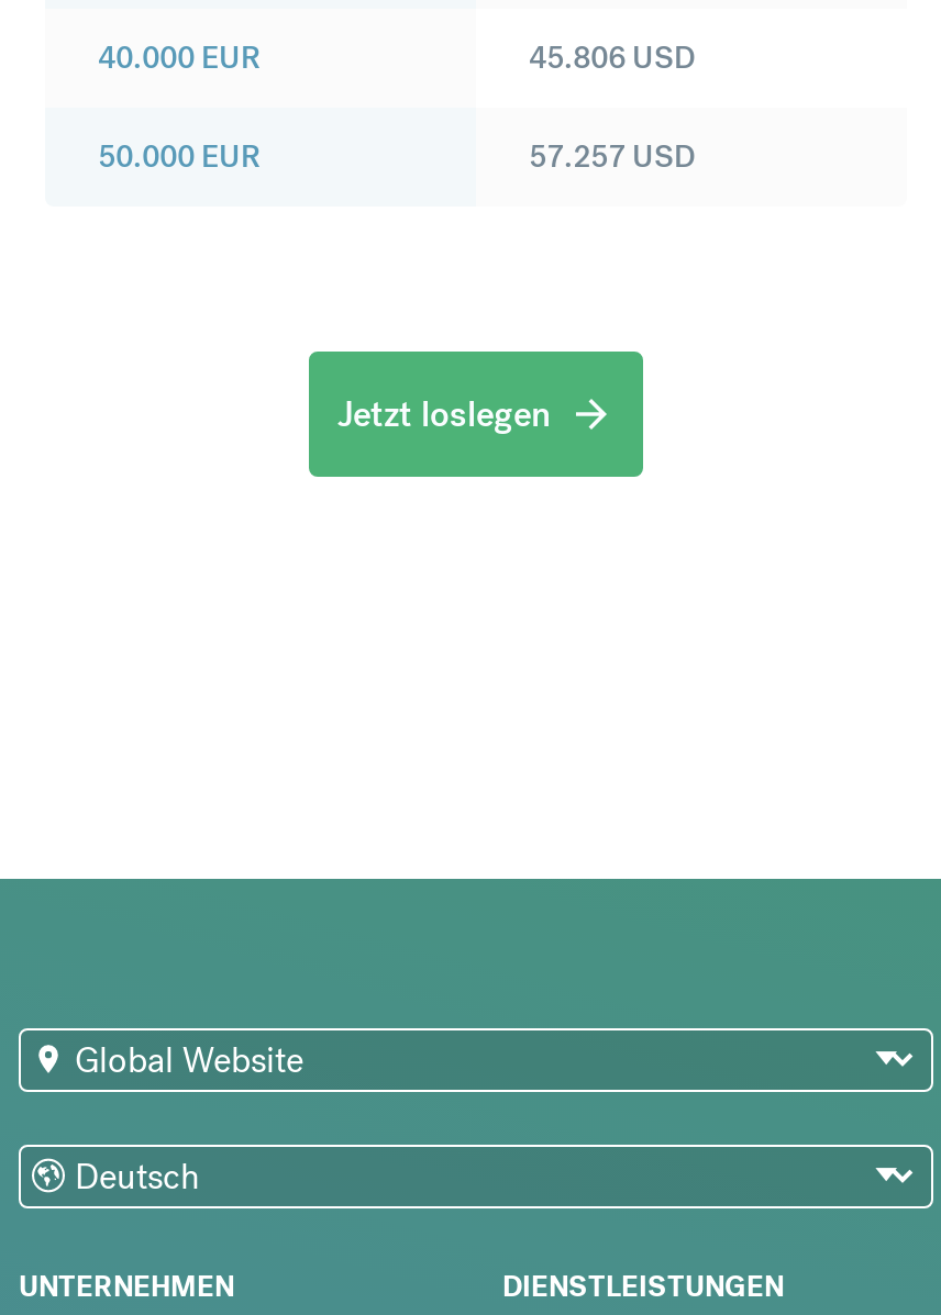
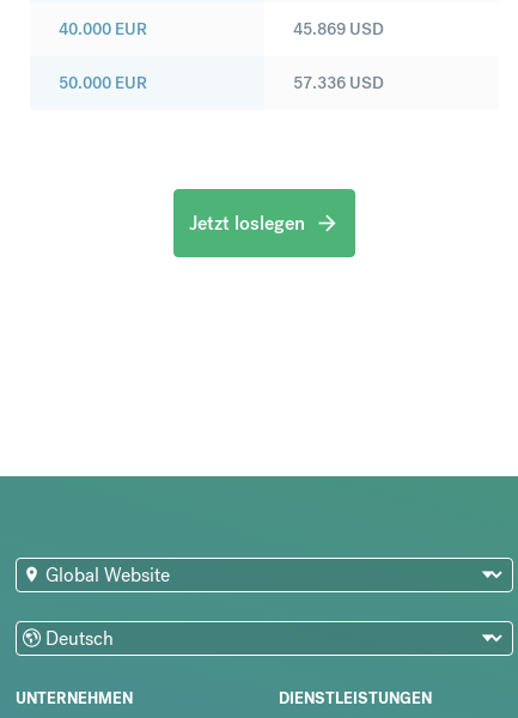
[529,38,696,77] 45.806 USD -> [293,18,384,40] 45.869 USD
[529,137,696,176] 57.257 USD -> [293,72,384,94] 57.336 USD

